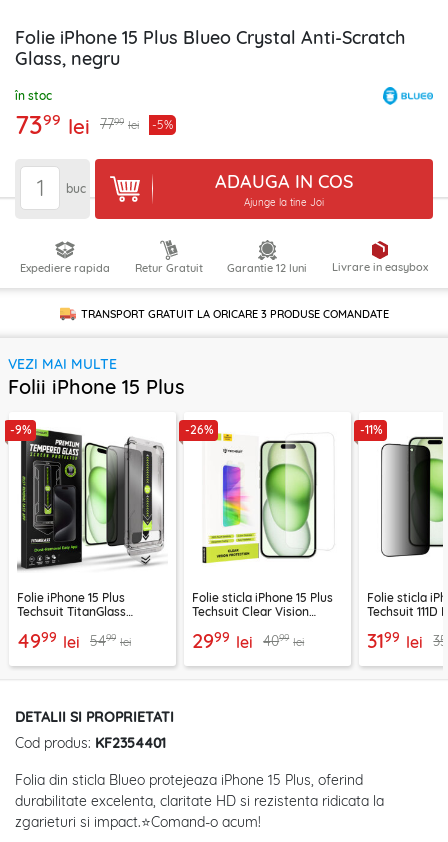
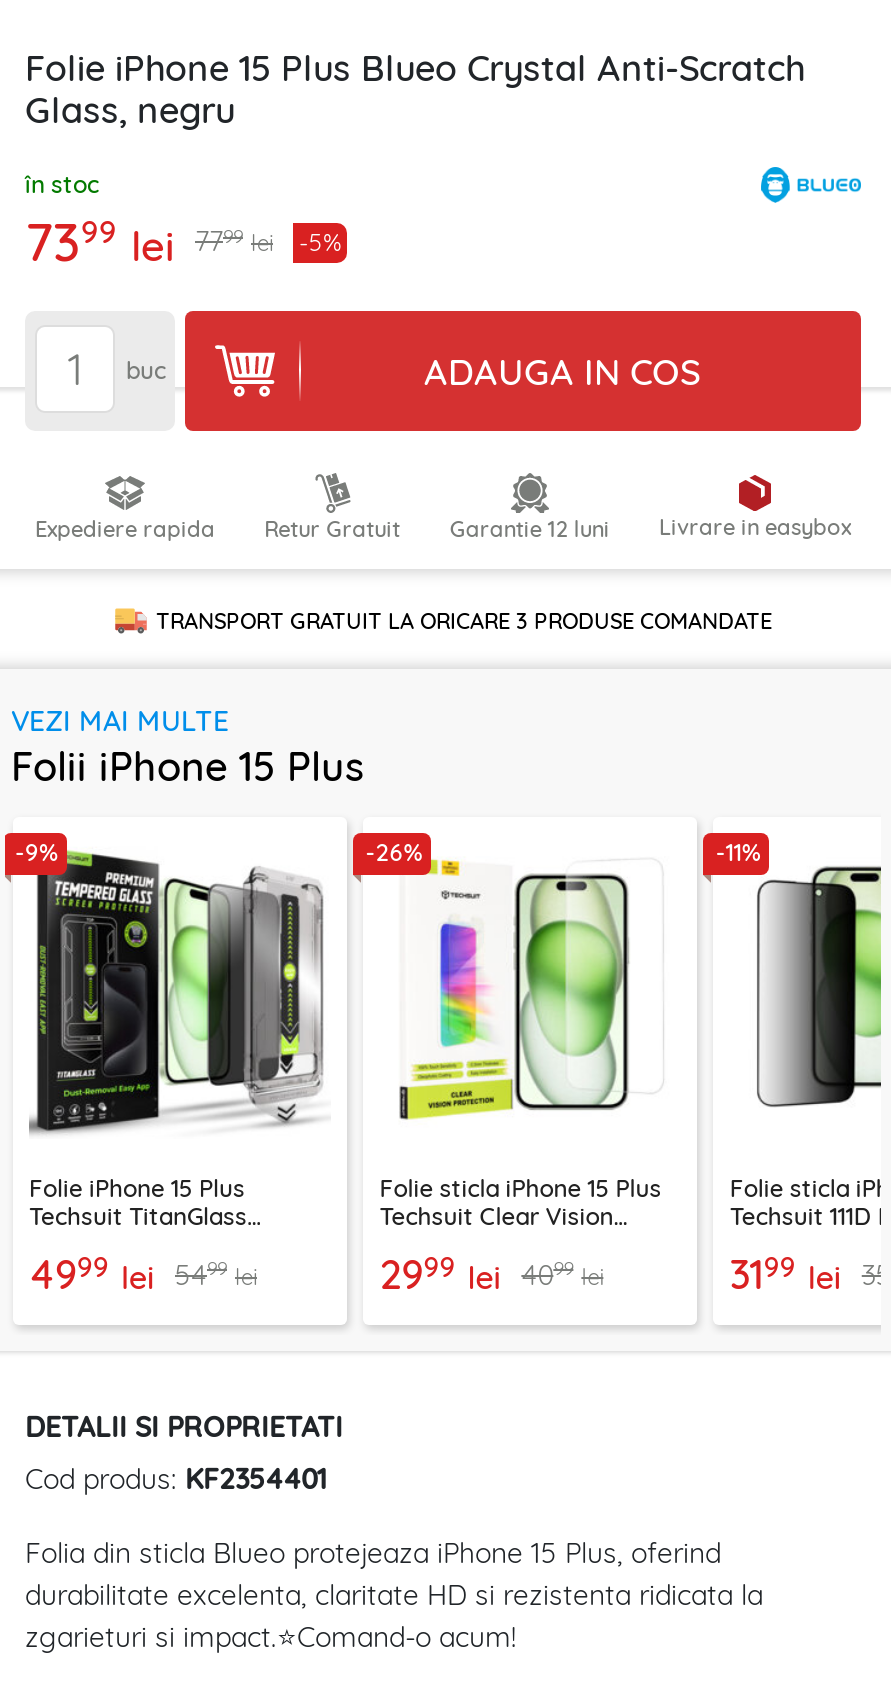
[243,196,323,209] Ajunge la tine Joi -> none

